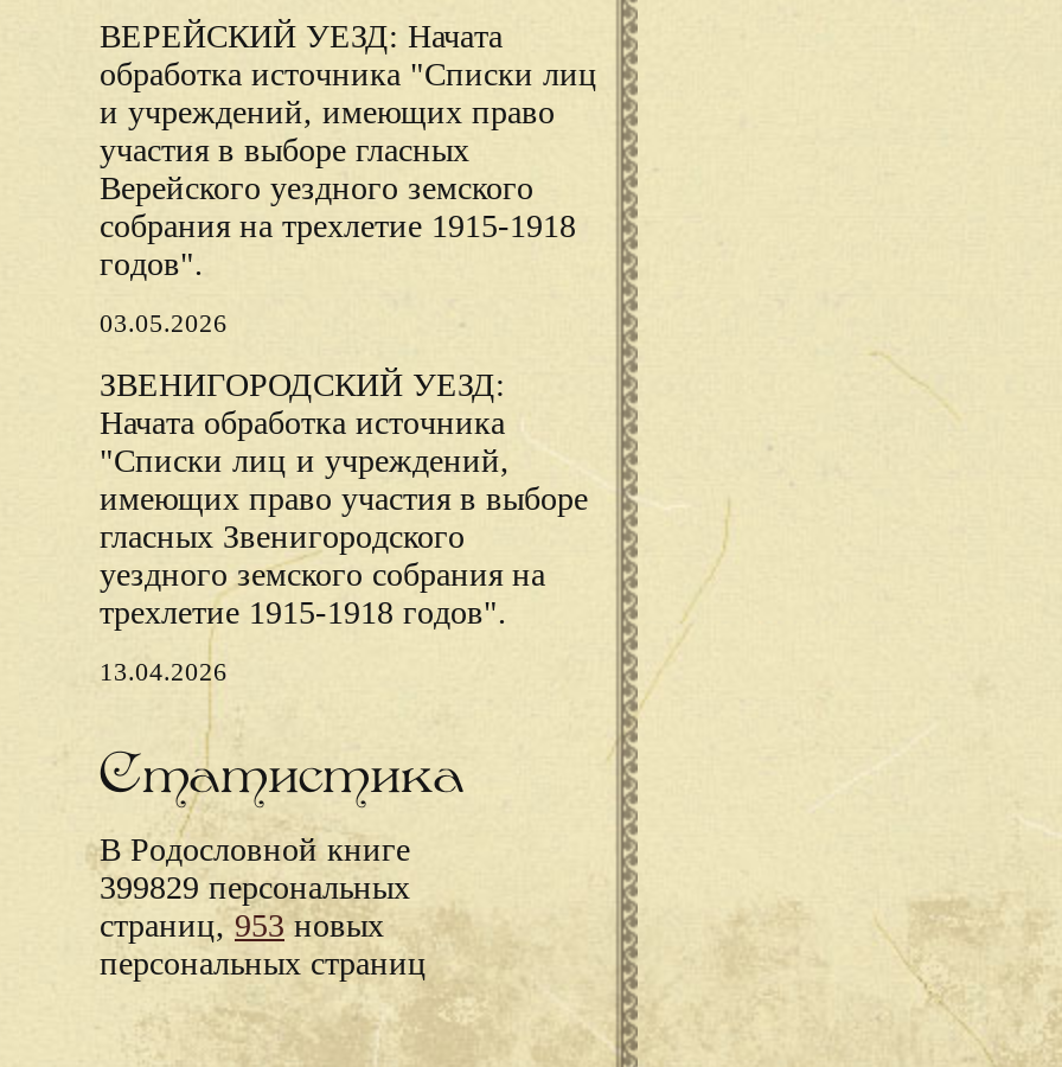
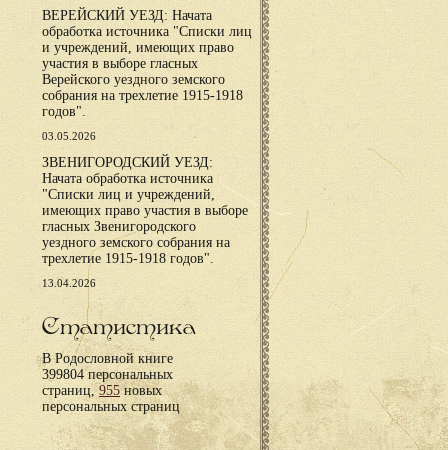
[100,870,410,906] 399829 персональных -> [42,367,173,382] 399804 персональных
[100,908,384,944] страниц, 953 новых -> [42,383,162,398] страниц, 955 новых

